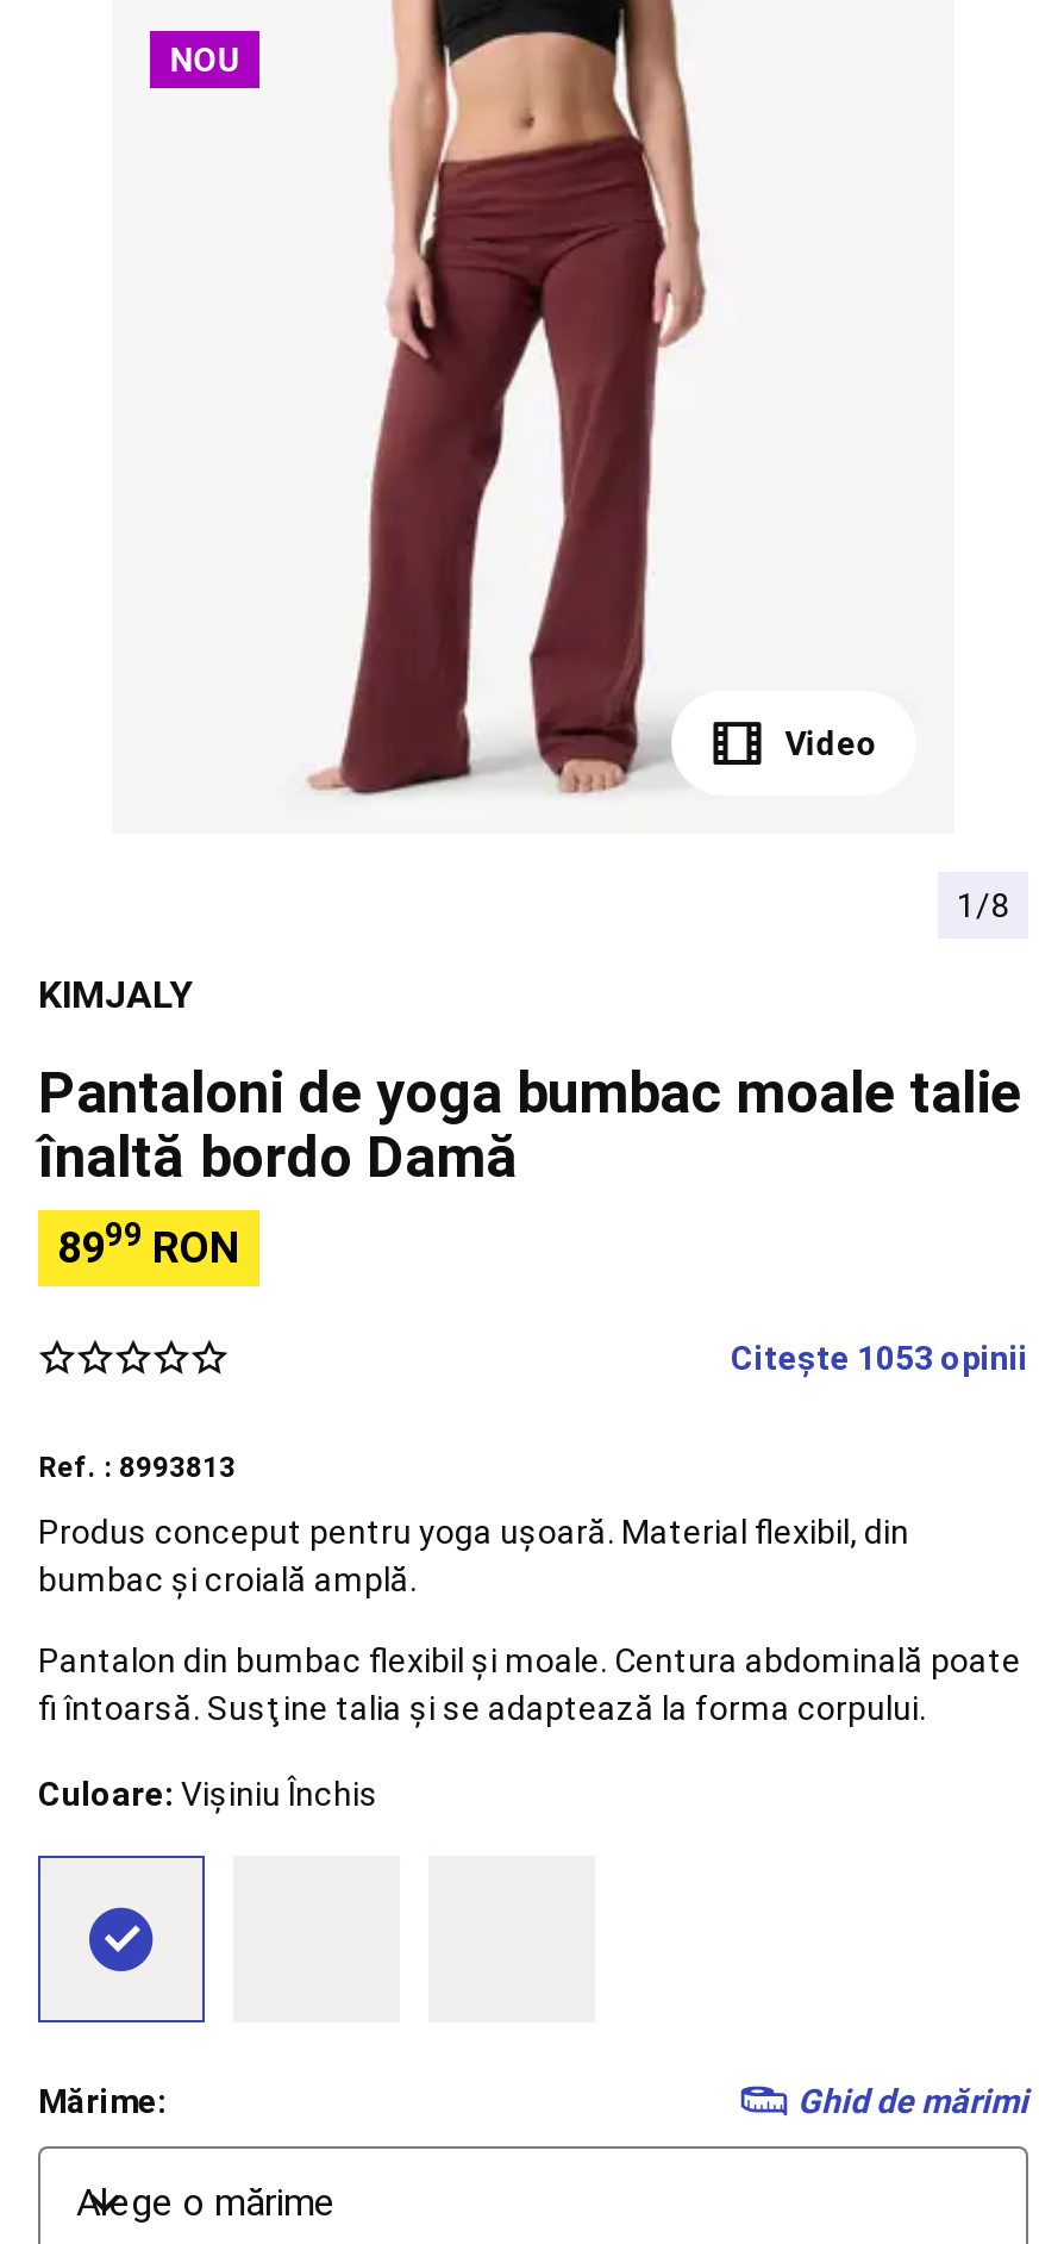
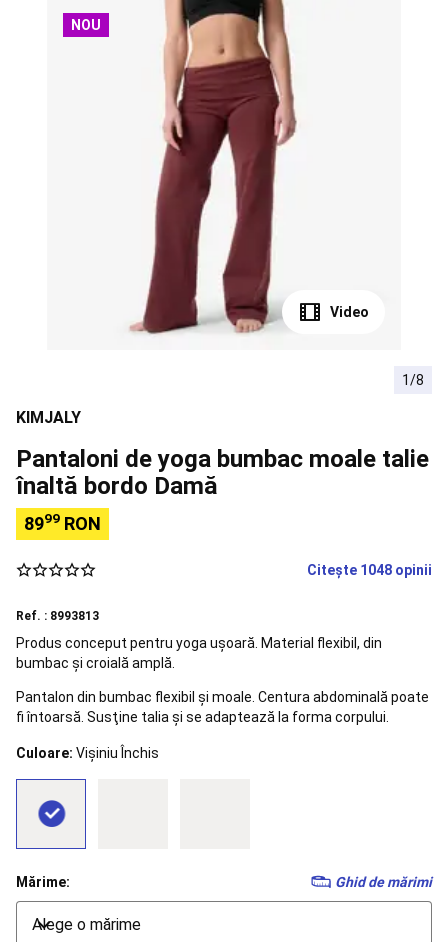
[731,1340,1028,1378] Citește 1053 opinii -> [307,562,432,578] Citește 1048 opinii

